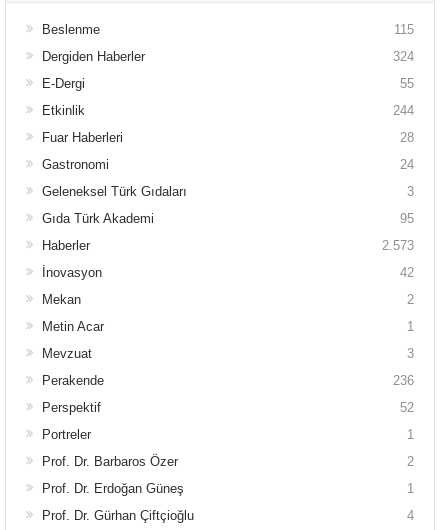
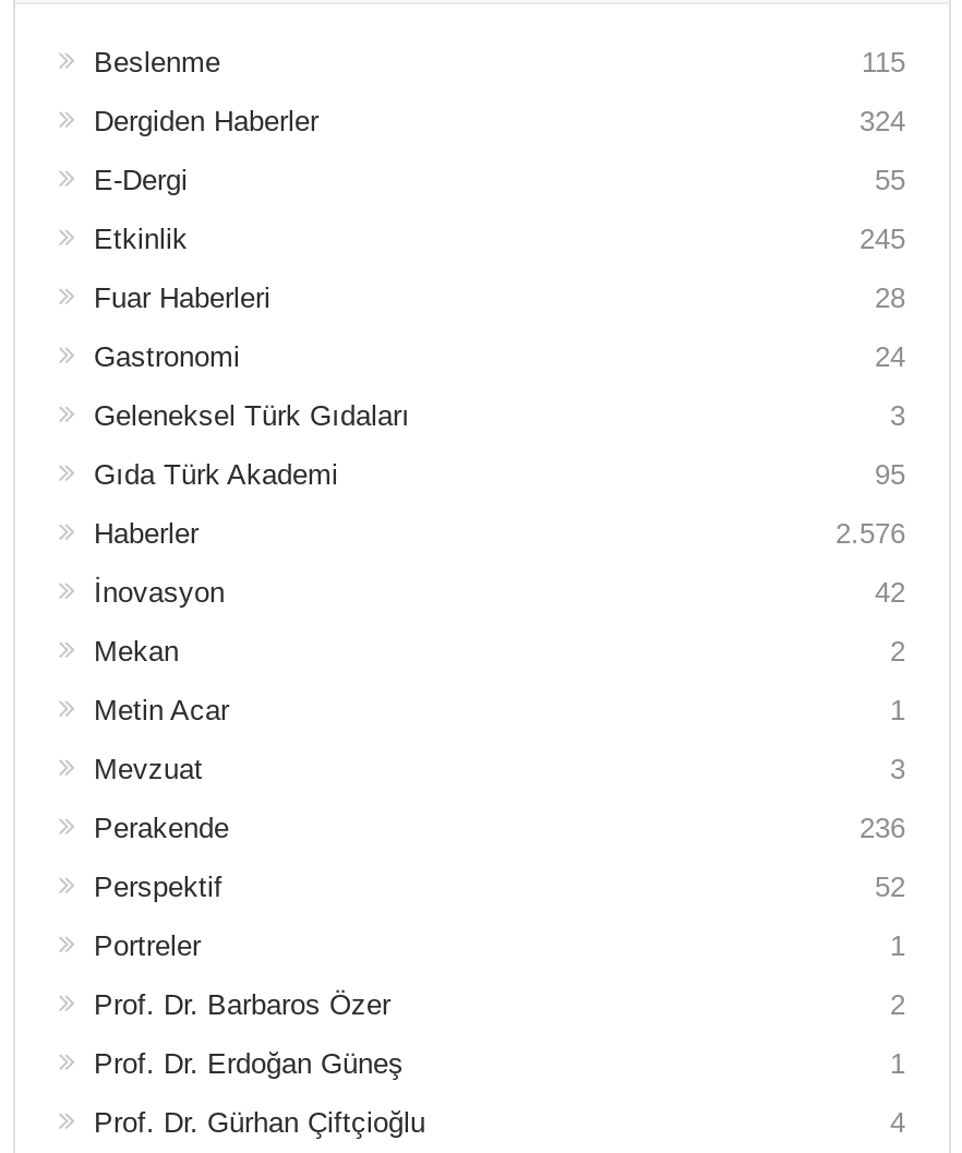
[393,103,414,118] 244 -> [859,222,905,255] 245
[382,238,414,253] 2.573 -> [835,516,905,549] 2.576

